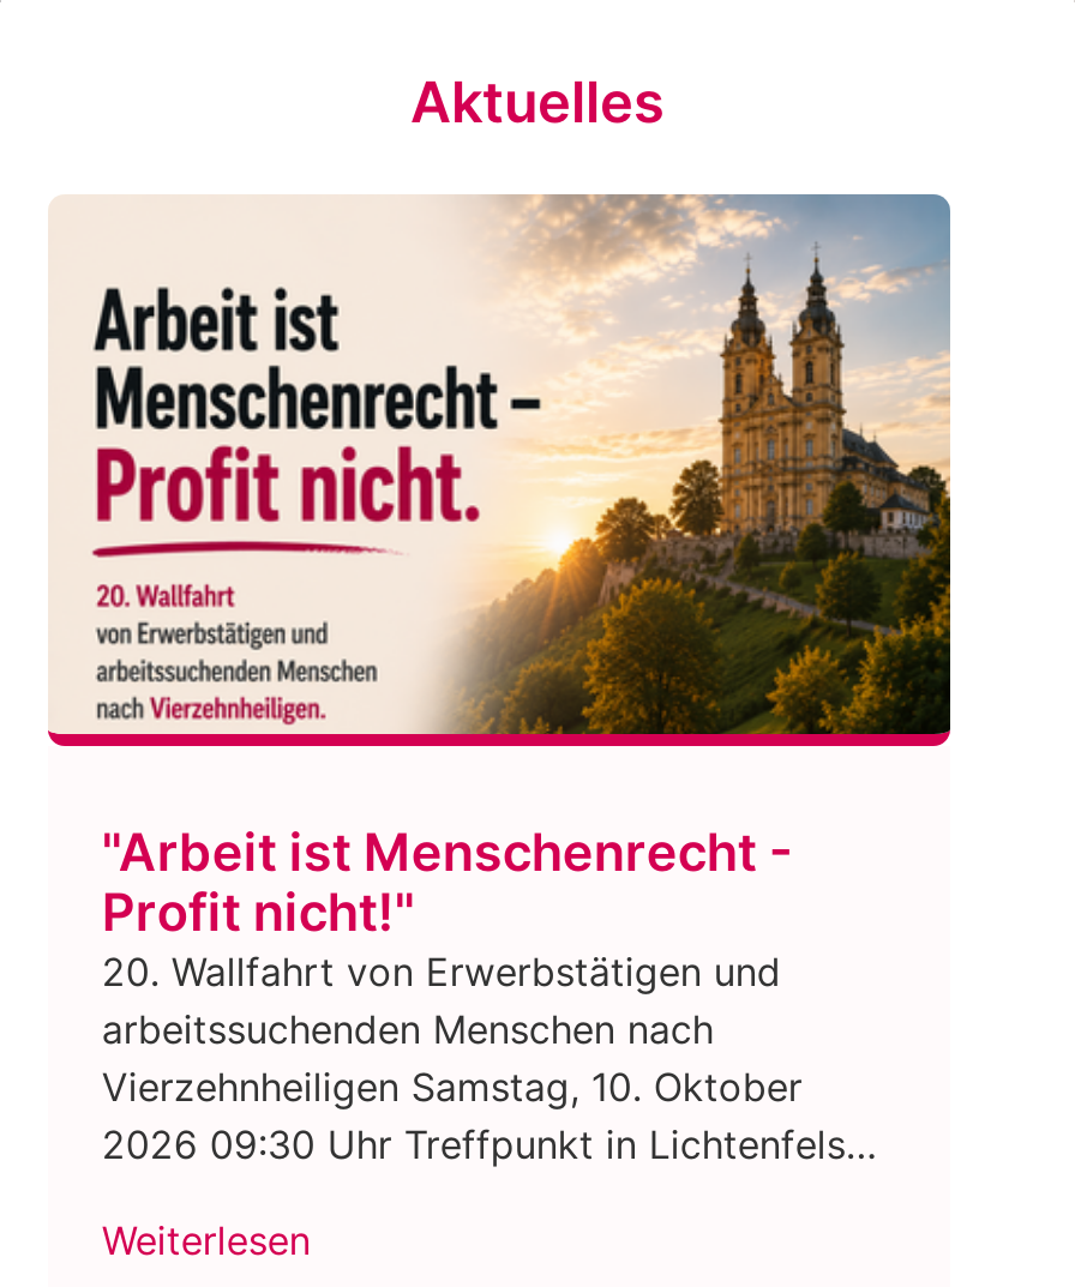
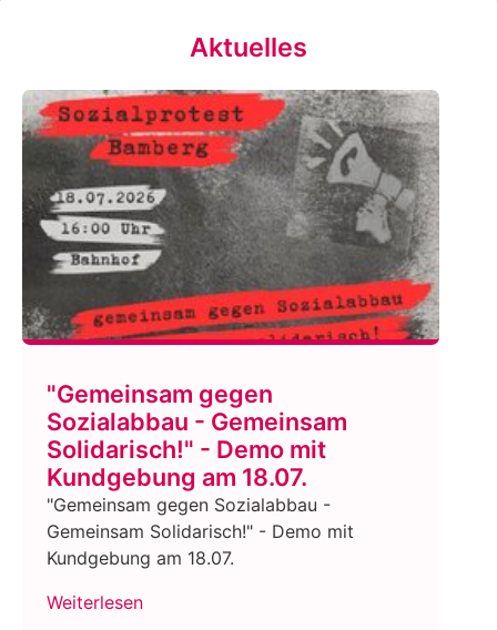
[48,194,950,1169] [image] | "Arbeit ist Menschenrecht - | Profit nicht!" | 20. Wallfahrt von Erwerbstätigen und | arbeitssuchenden Menschen nach | Vierzehnheiligen Samstag, 10. Oktober | 2026 09:30 Uhr Treffpunkt in Lichtenfels… -> [21,89,439,569] [image] | "Gemeinsam gegen | Sozialabbau - Gemeinsam | Solidarisch!" - Demo mit | Kundgebung am 18.07. | "Gemeinsam gegen Sozialabbau - | Gemeinsam Solidarisch!" - Demo mit | Kundgebung am 18.07.

